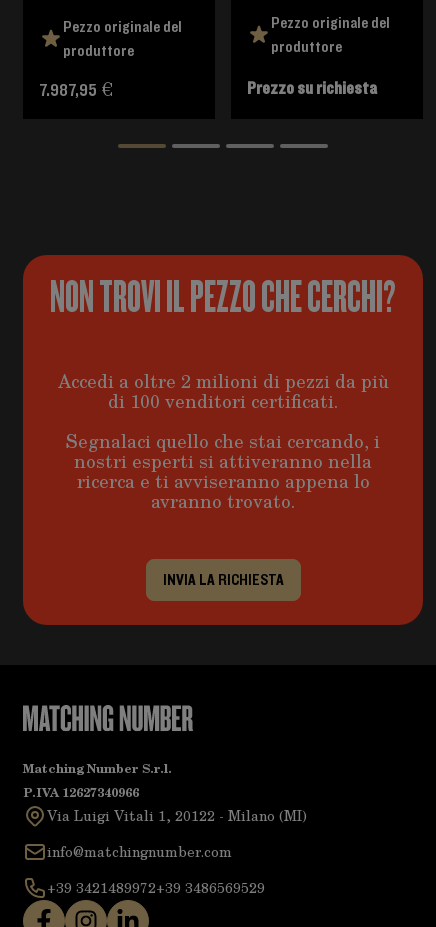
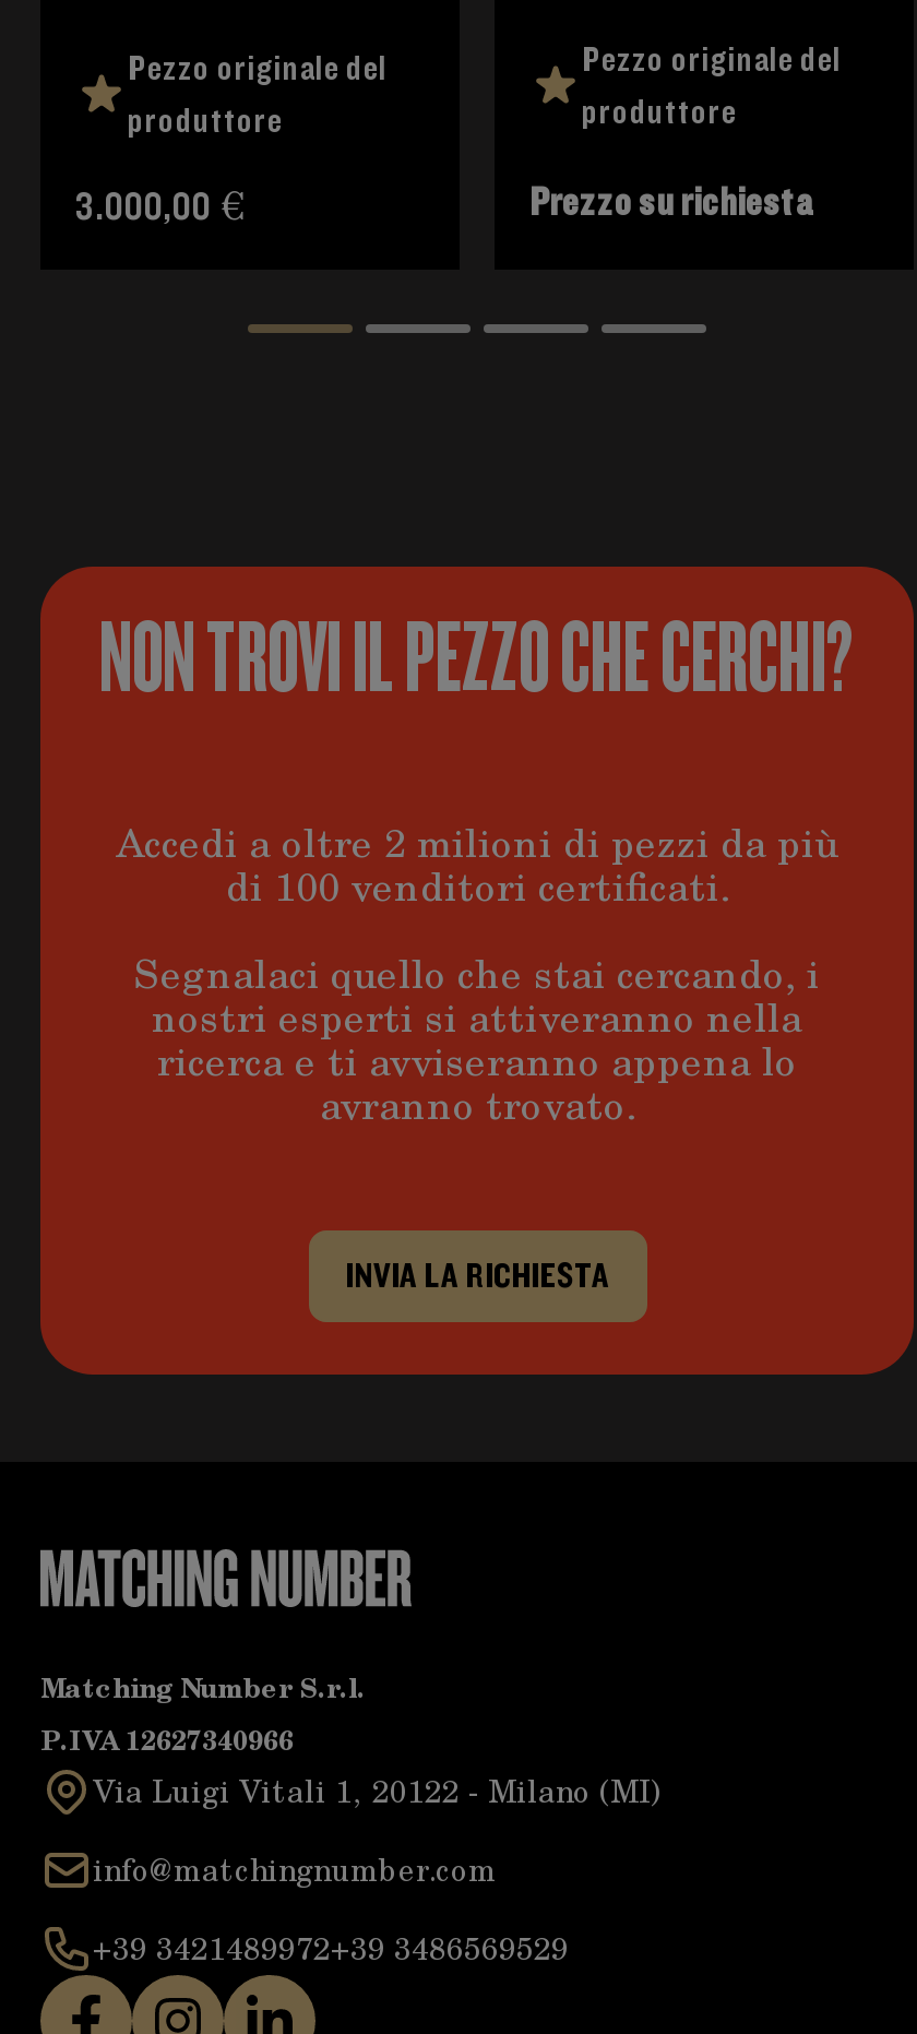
[39,81,113,101] 7.987,95 € -> [75,187,246,230] 3.000,00 €

